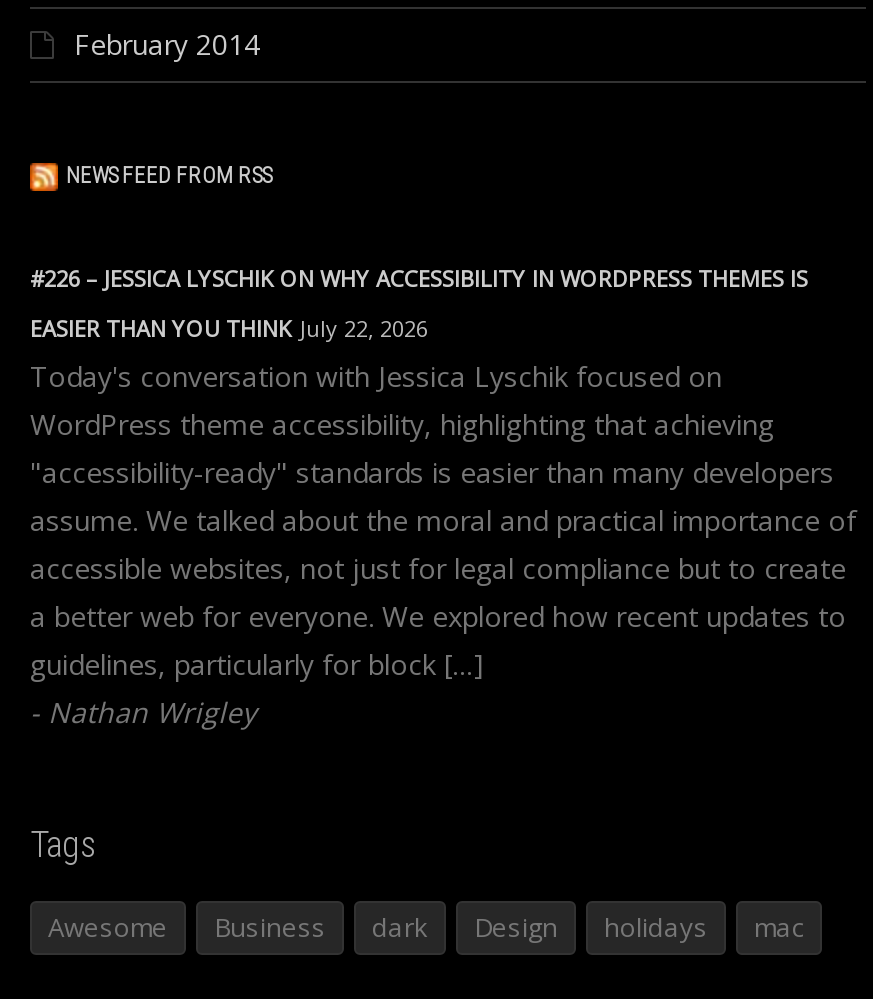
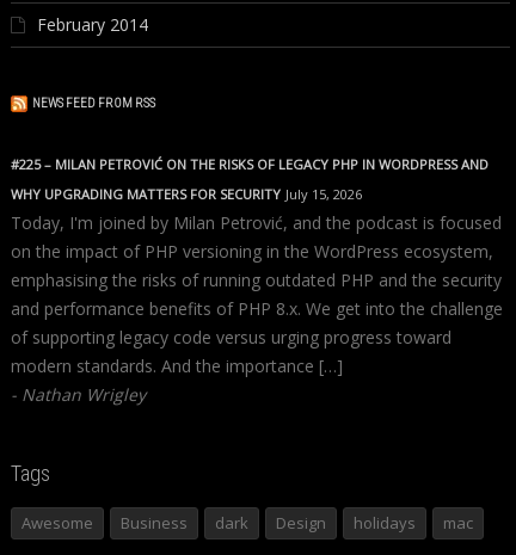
[30,262,808,292] #226 – JESSICA LYSCHIK ON WHY ACCESSIBILITY IN WORDPRESS THEMES IS -> [11,155,489,173] #225 – MILAN PETROVIĆ ON THE RISKS OF LEGACY PHP IN WORDPRESS AND
[30,312,856,682] EASIER THAN YOU THINK July 22, 2026 | Today's conversation with Jessica Lyschik focused on | WordPress theme accessibility, highlighting that achieving | "accessibility-ready" standards is easier than many developers | assume. We talked about the moral and practical importance of | accessible websites, not just for legal compliance but to create | a better web for everyone. We explored how recent updates to | guidelines, particularly for block […] -> [11,185,503,377] WHY UPGRADING MATTERS FOR SECURITY July 15, 2026 | Today, I'm joined by Milan Petrović, and the podcast is focused | on the impact of PHP versioning in the WordPress ecosystem, | emphasising the risks of running outdated PHP and the security | and performance benefits of PHP 8.x. We get into the challenge | of supporting legacy code versus urging progress toward | modern standards. And the importance […]

